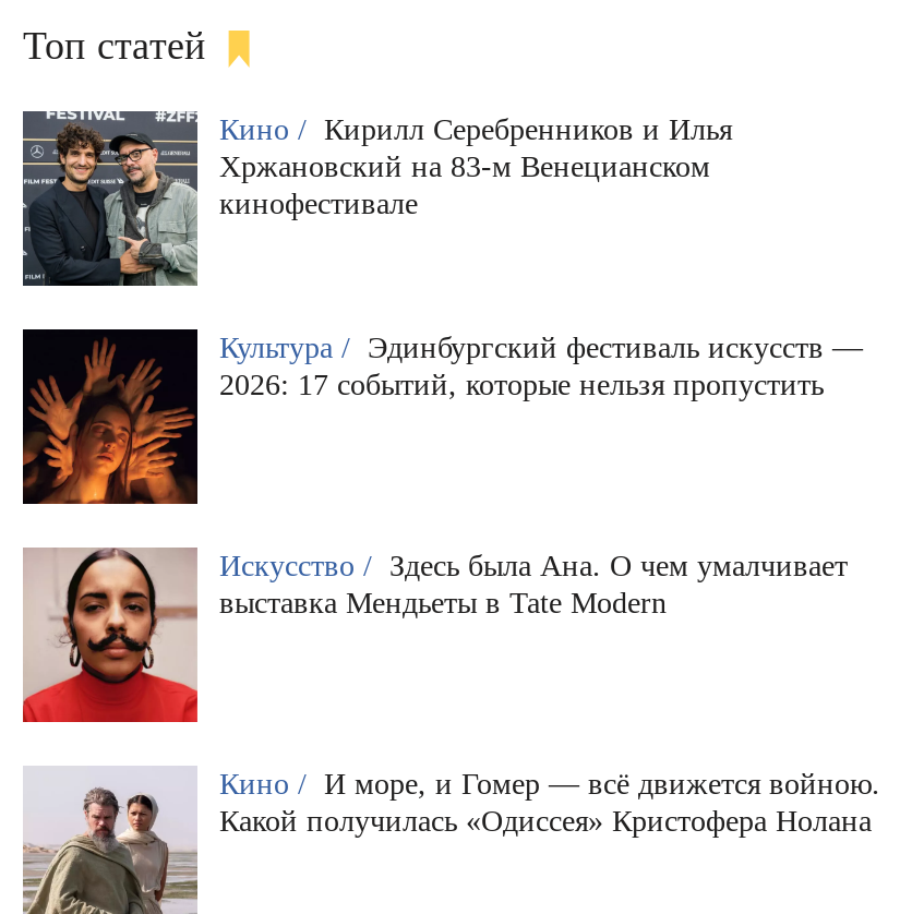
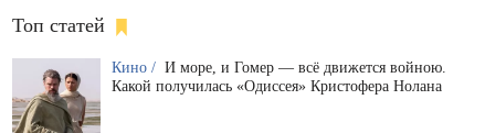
[21,109,732,288] [image] | Кино / Кирилл Серебренников и Илья | Хржановский на 83-м Венецианском | кинофестивале -> none
[23,327,863,506] [image] | Культура / Эдинбургский фестиваль искусств — | 2026: 17 событий, которые нельзя пропустить -> none
[21,545,848,724] [image] | Искусство / Здесь была Ана. О чем умалчивает | выставка Мендьеты в Tate Modern -> none

